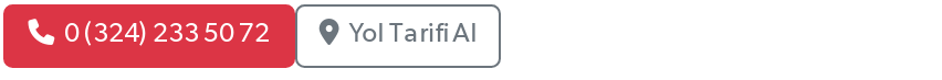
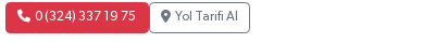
[64,22,270,48] 0 (324) 233 50 72 -> [35,11,136,24] 0 (324) 337 19 75

